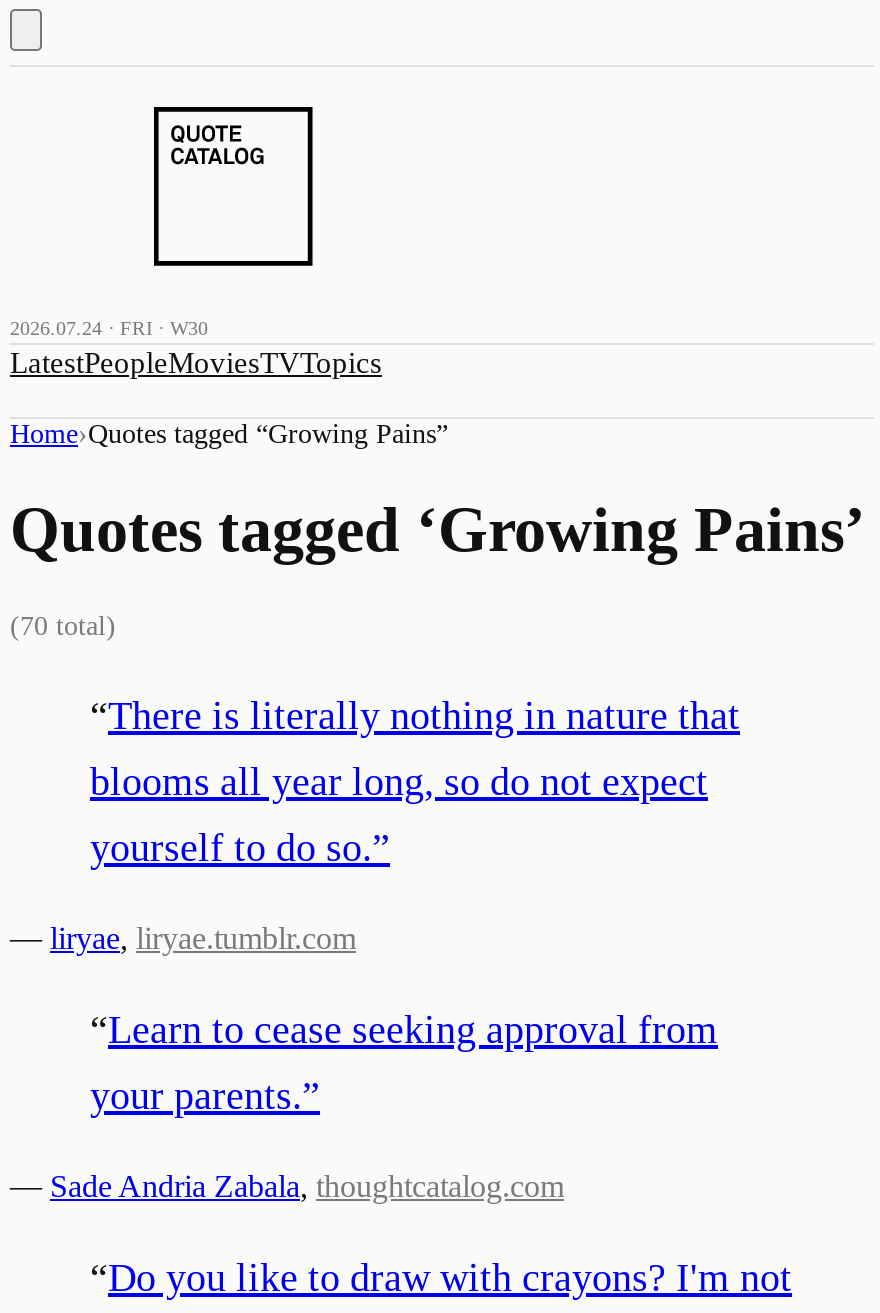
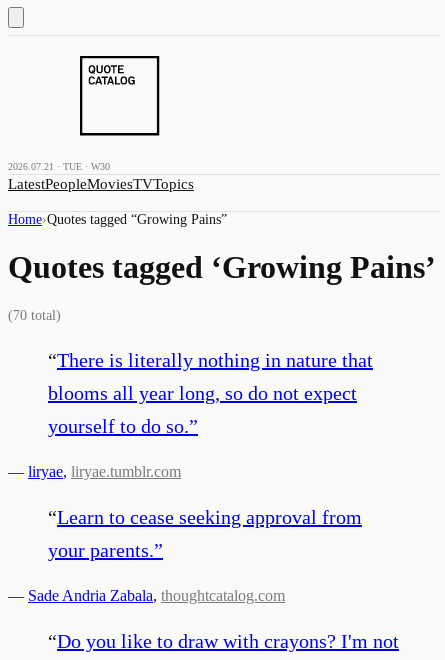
[10,317,208,339] 2026.07.24 · FRI · W30 -> [8,161,110,172] 2026.07.21 · TUE · W30

